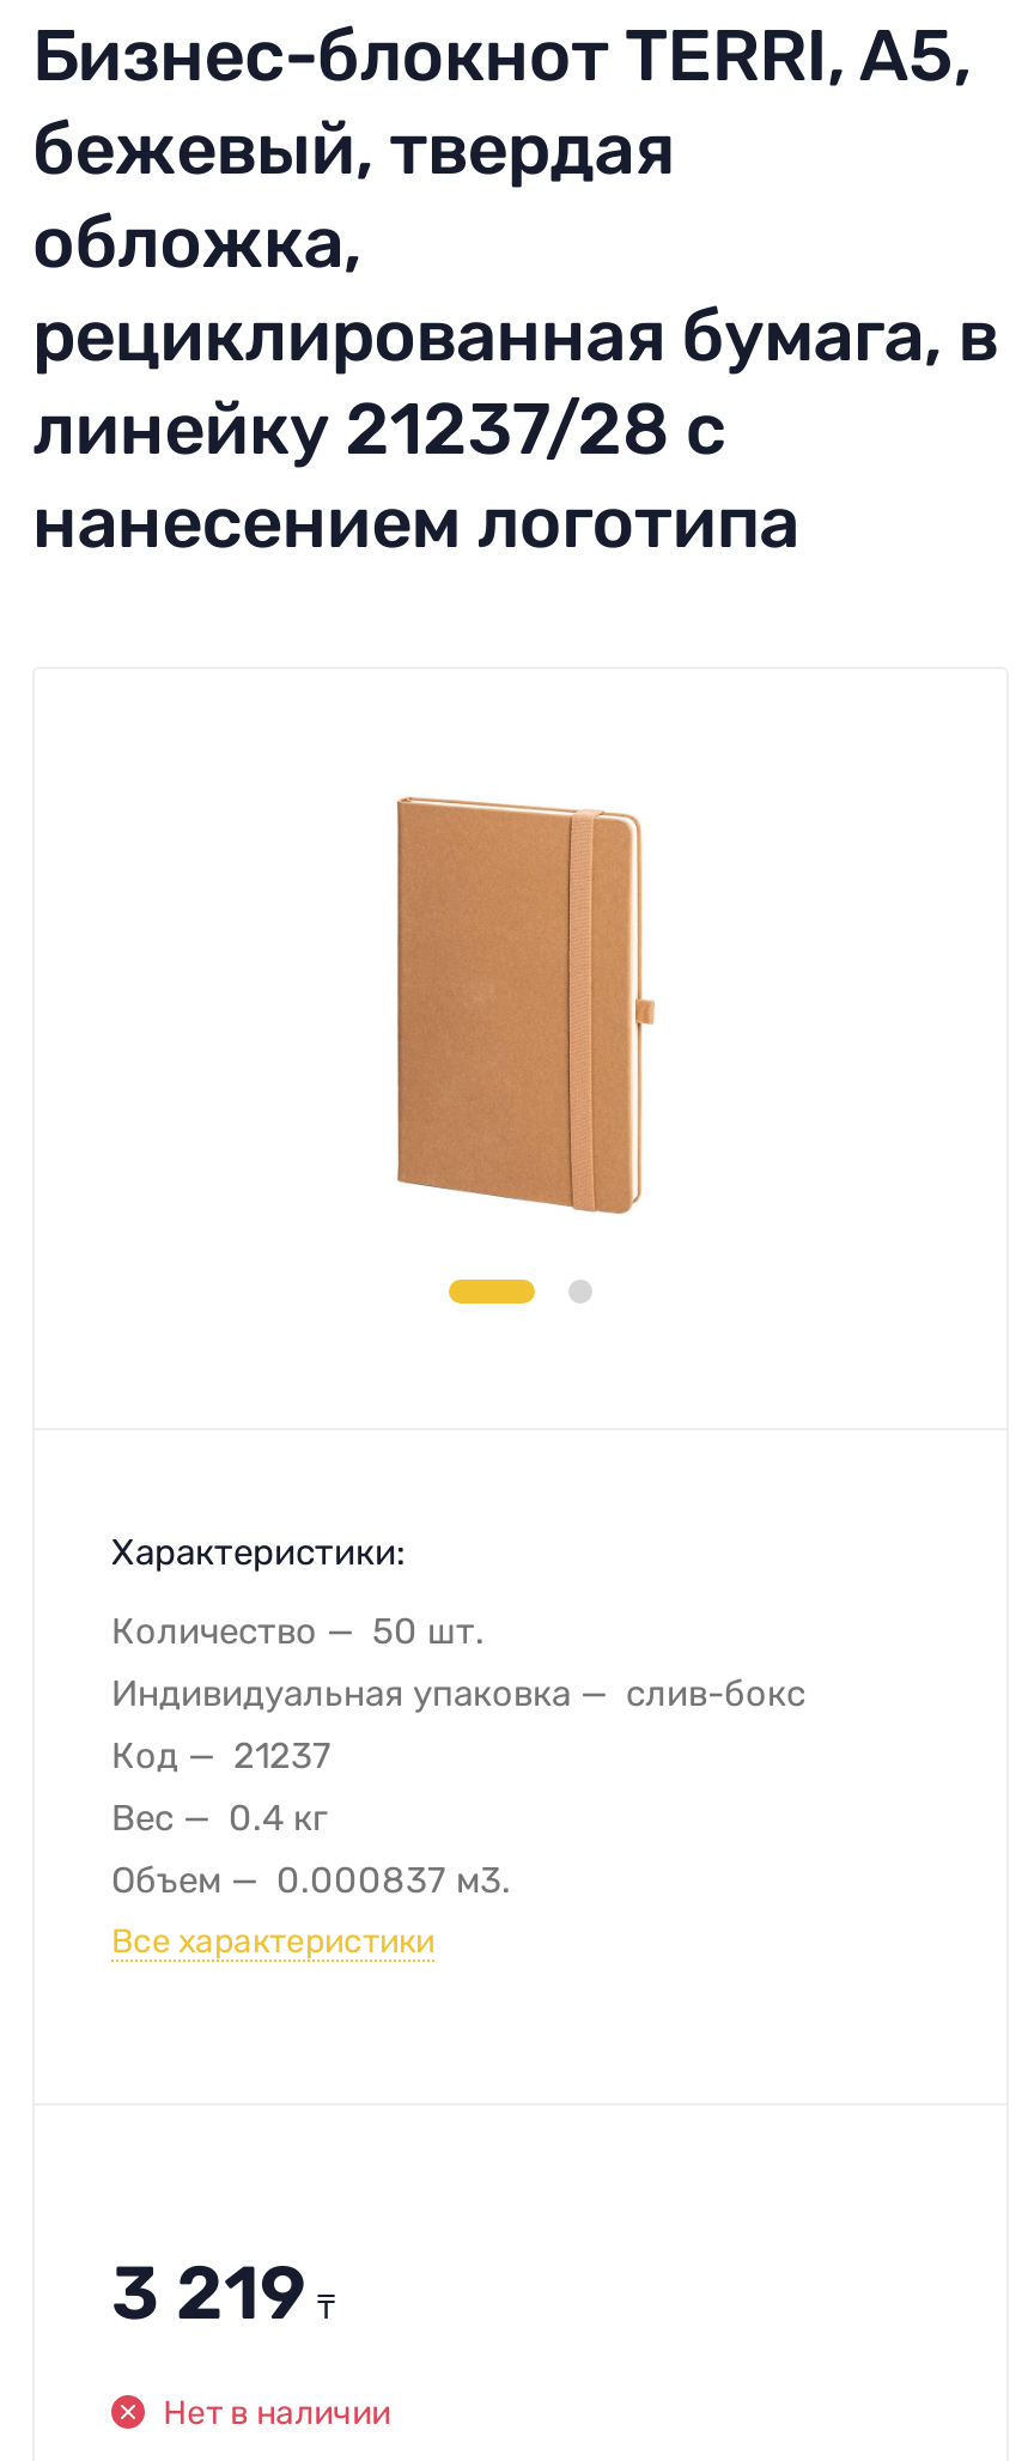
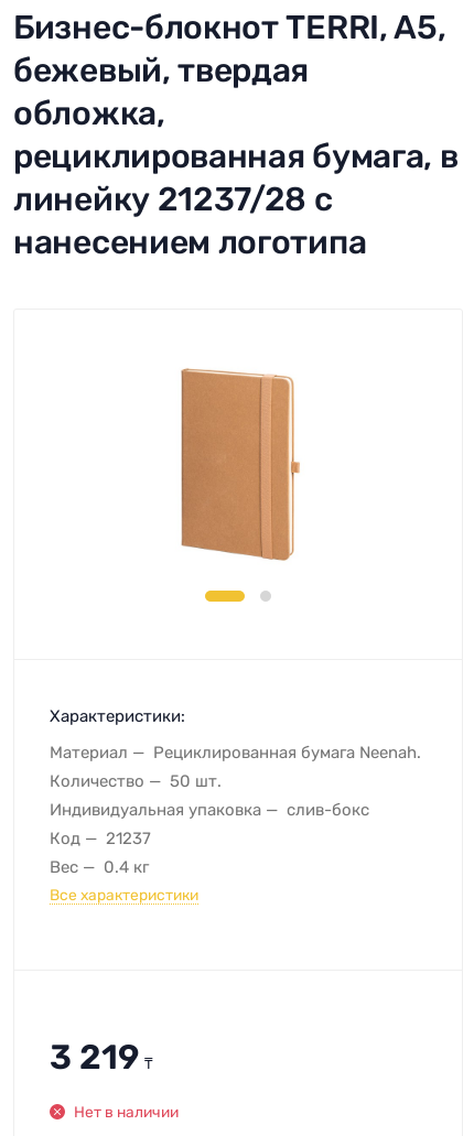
none -> [50,742,421,762] Материал | Рециклированная бумага Neenah.
moved [111,1609,805,1839] -> [50,771,369,877]: Количество | 50 шт. | Индивидуальная упаковка | слив-бокс | Код | 21237 | Вес | 0.4 кг
[111,1858,511,1901] Объем | 0.000837 м3. -> none

